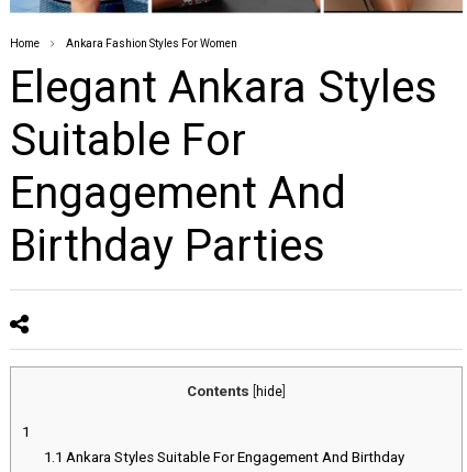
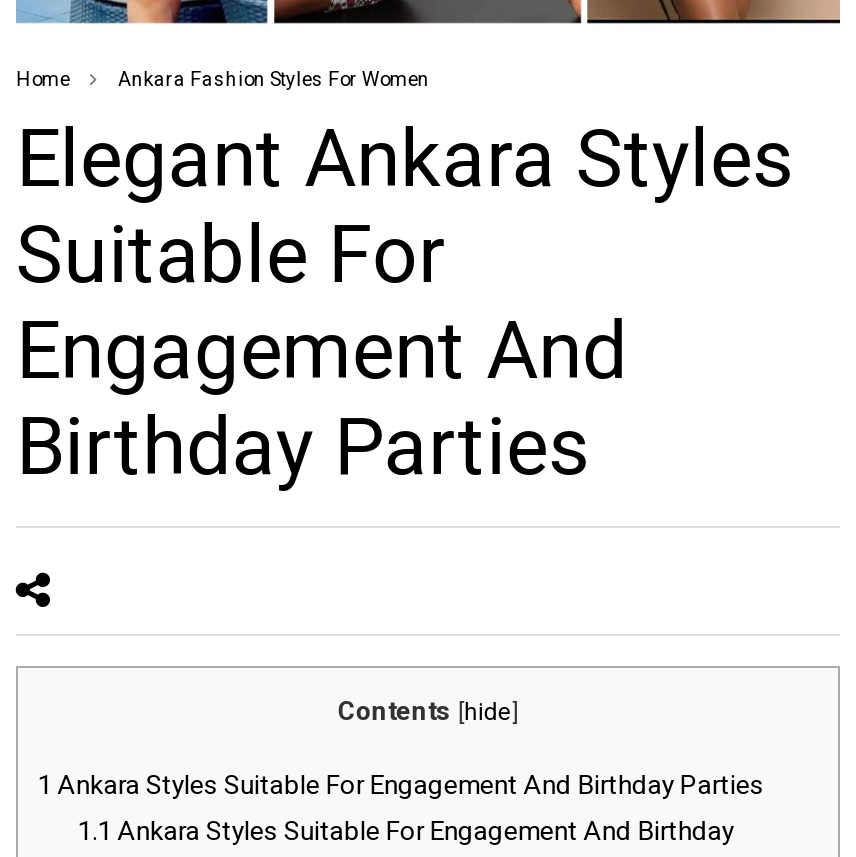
[22,424,30,440] 1 -> [38,770,764,800] 1 Ankara Styles Suitable For Engagement And Birthday Parties

